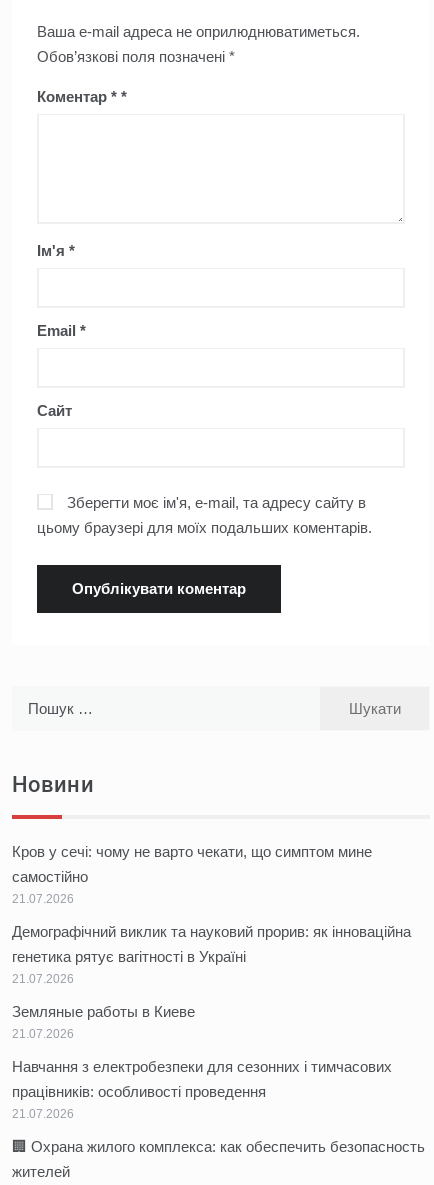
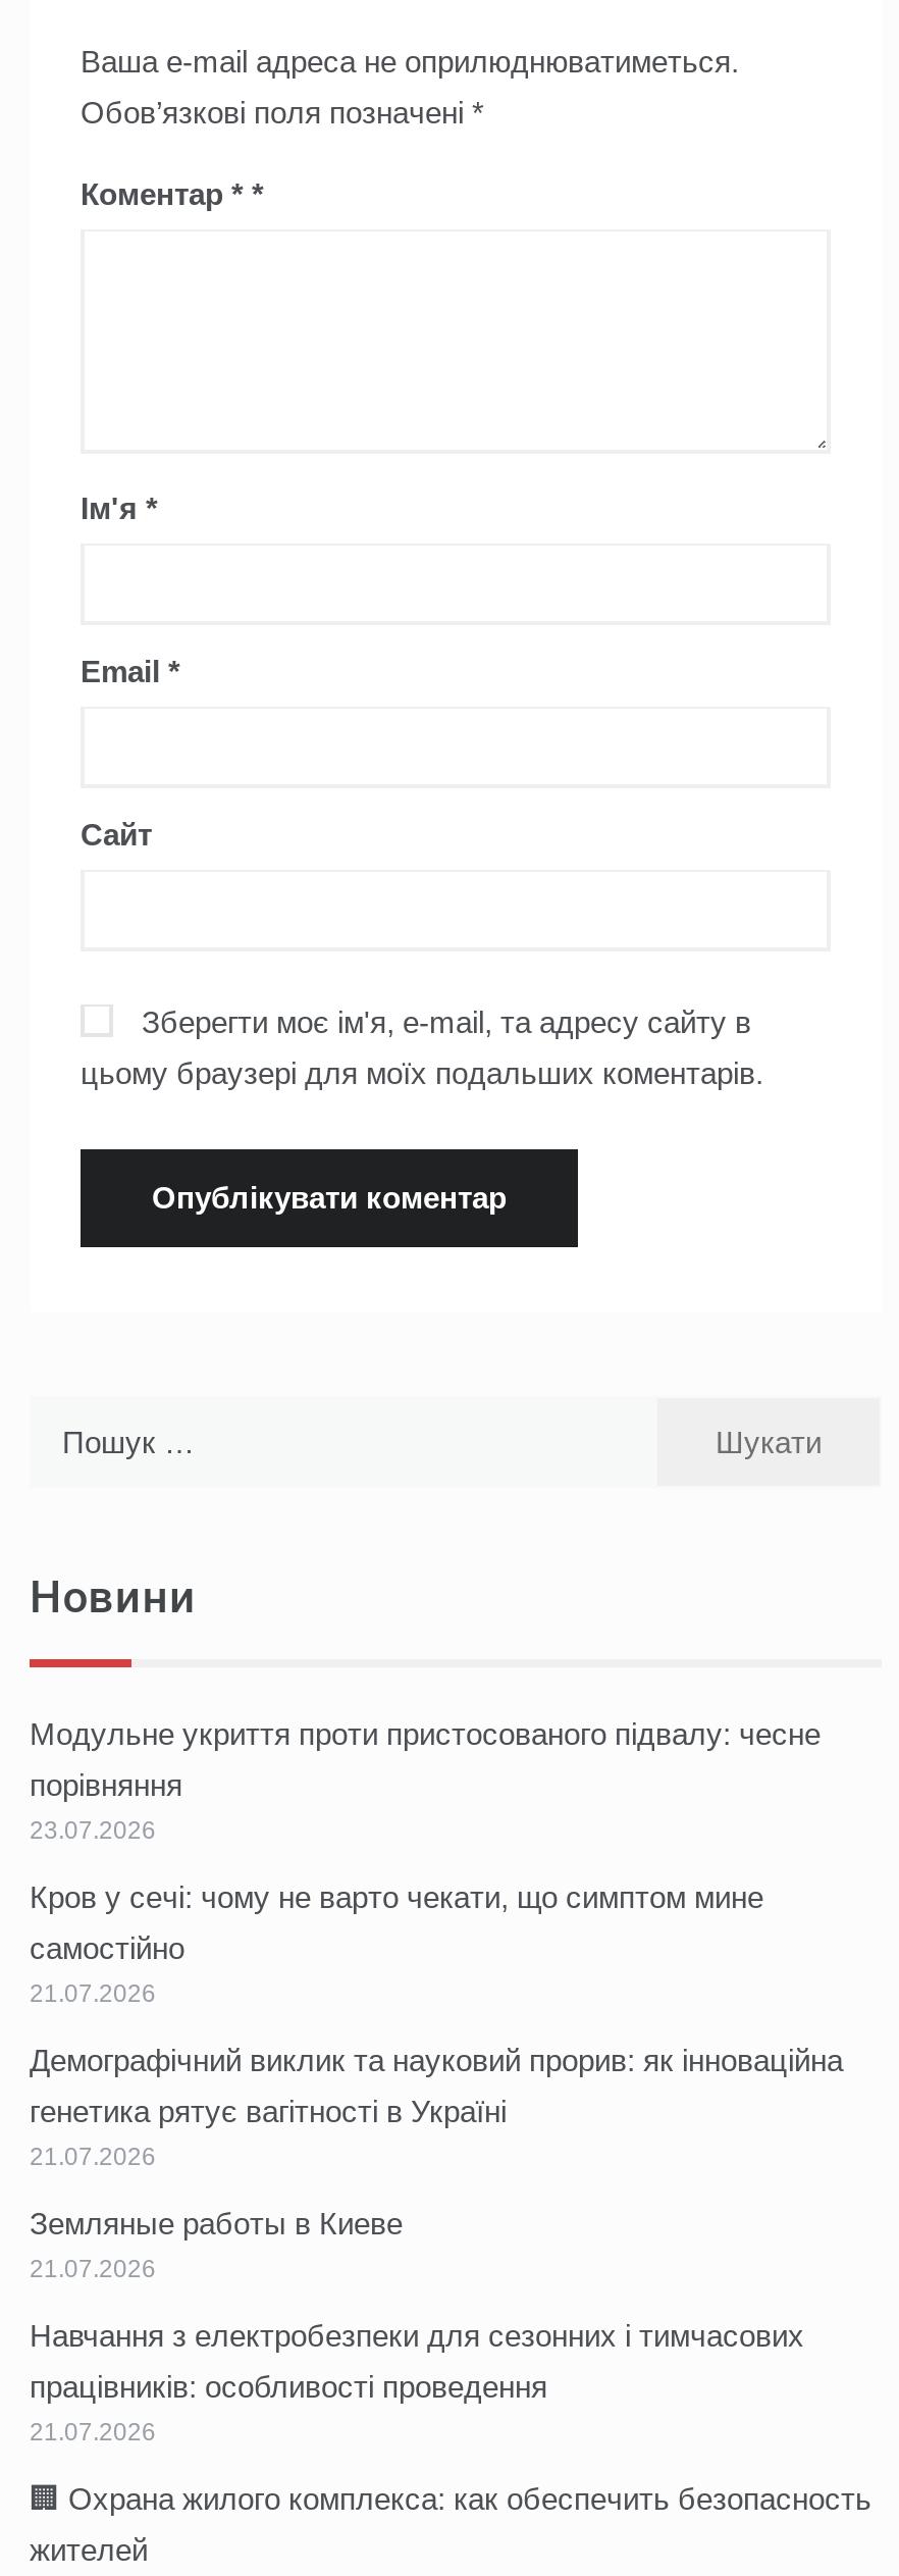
none -> [30,1716,821,1844] Модульне укриття проти пристосованого підвалу: чесне | порівняння | 23.07.2026

